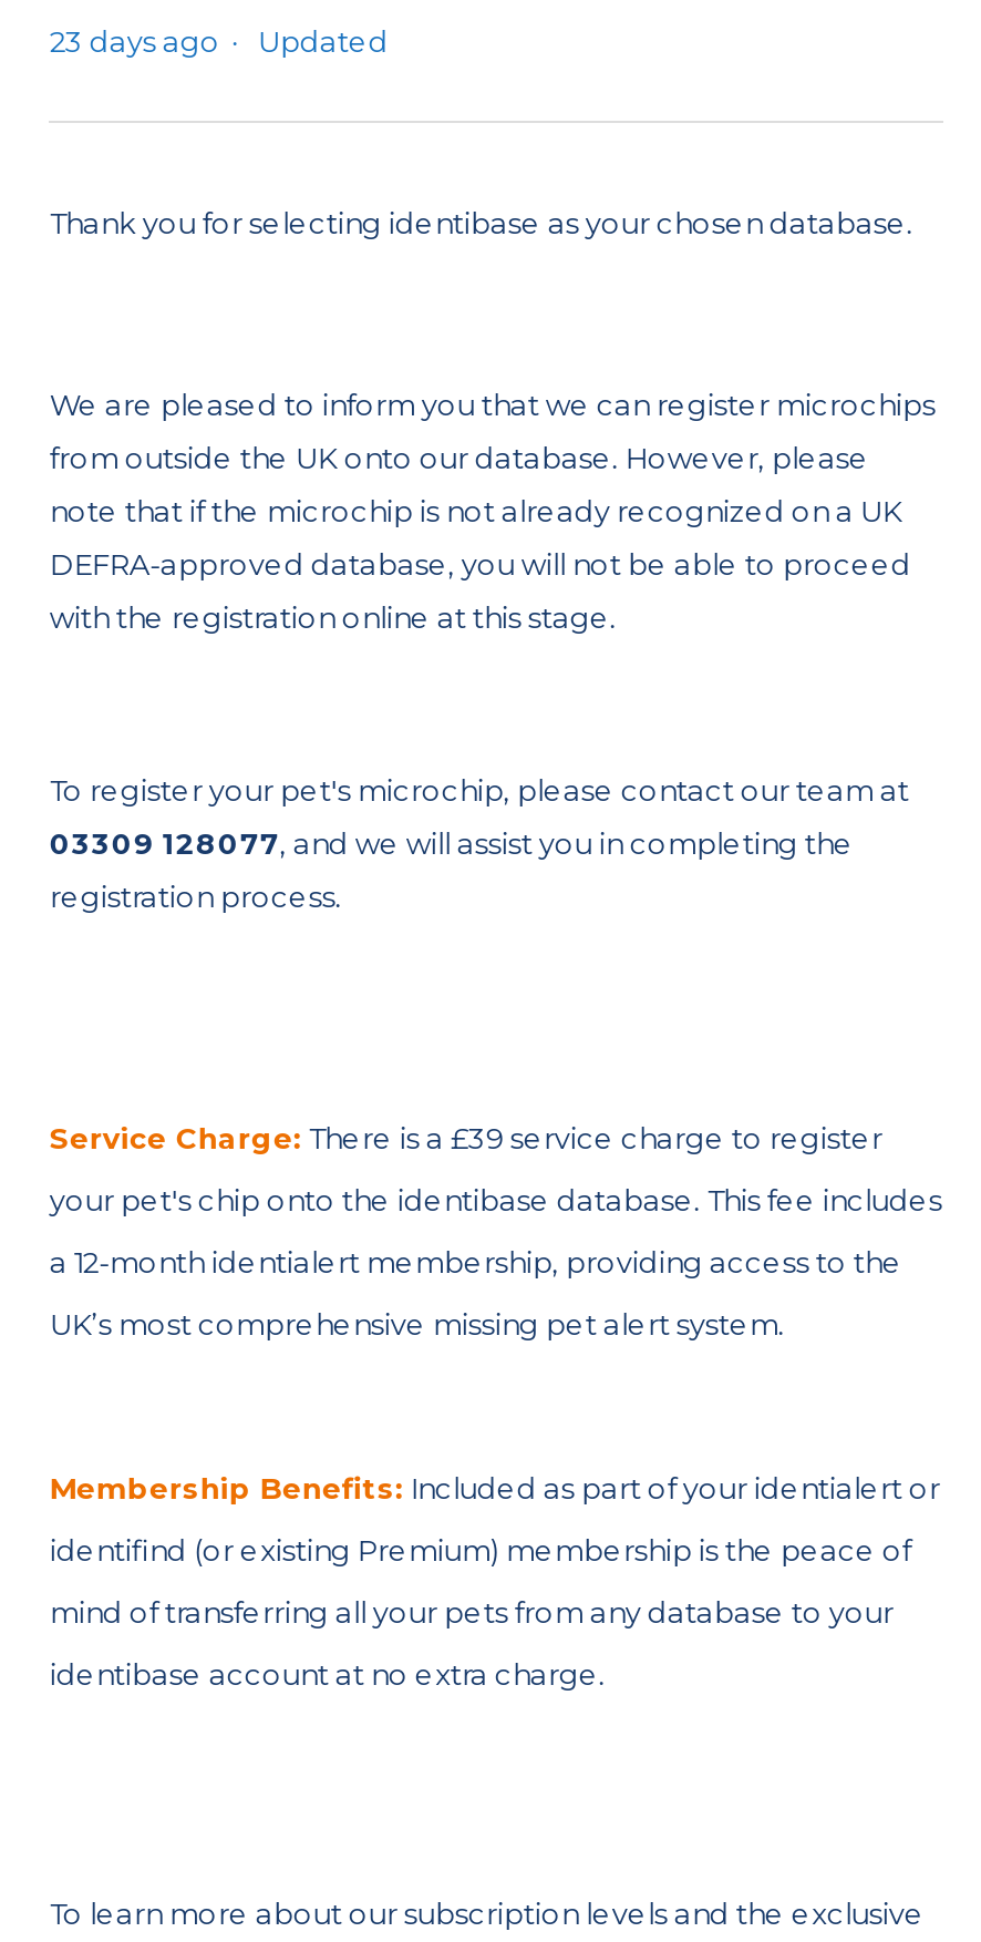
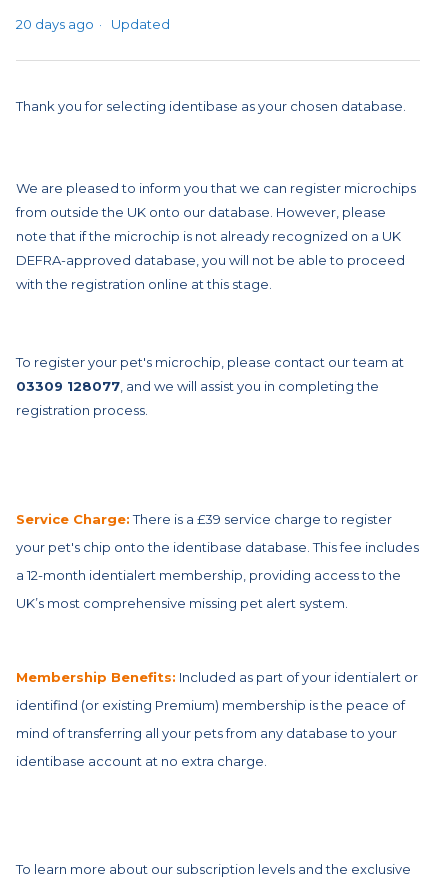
[50,22,388,58] 23 days ago Updated -> [16,15,170,31] 20 days ago Updated

